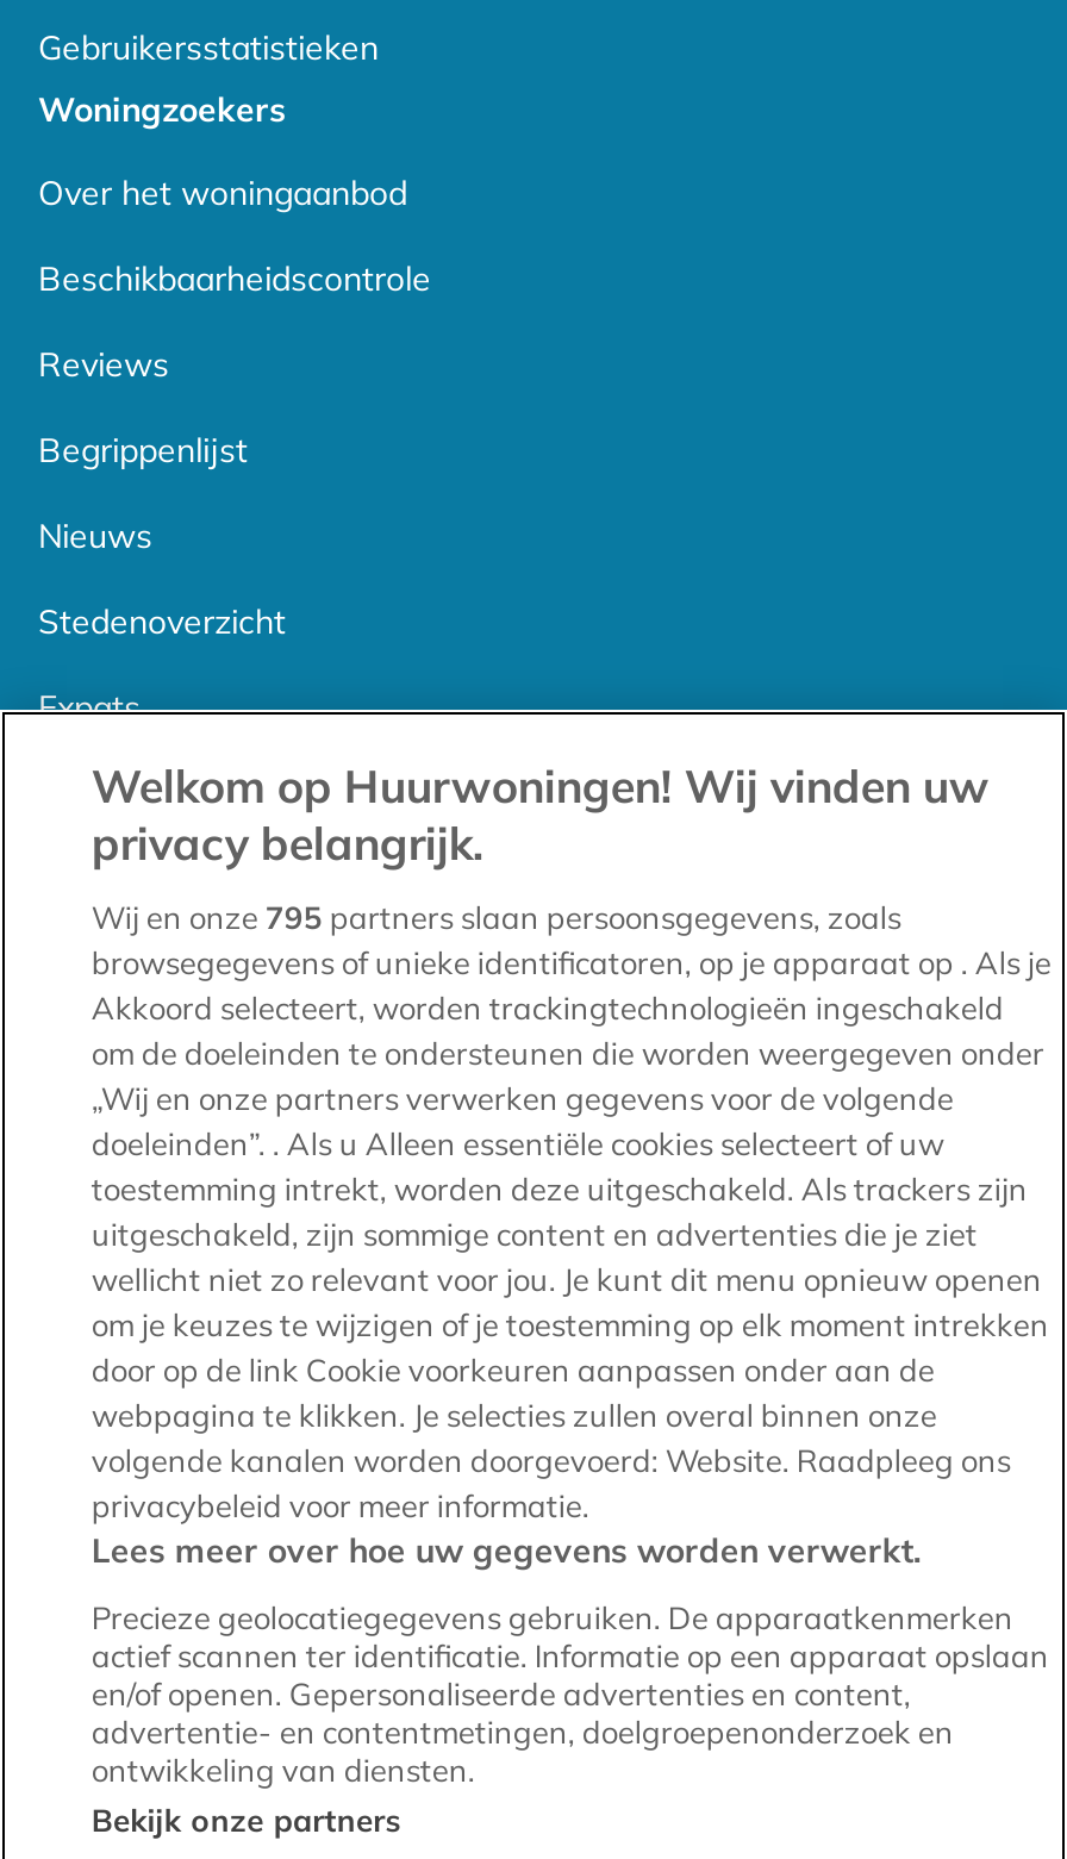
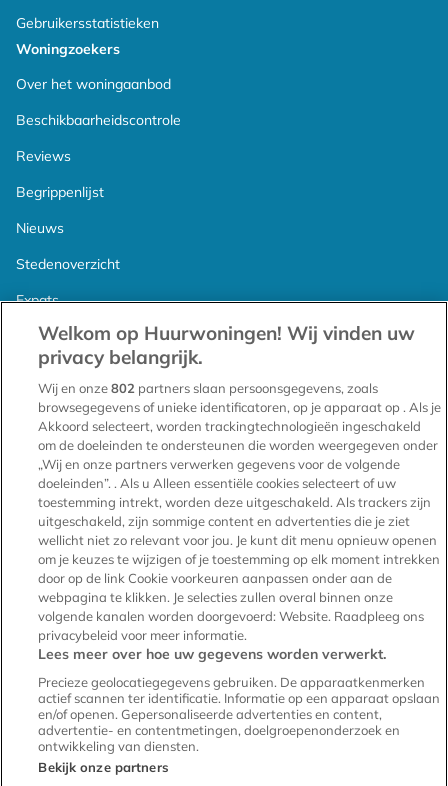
[91,898,901,936] Wij en onze 795 partners slaan persoonsgegevens, zoals -> [38,380,378,396] Wij en onze 802 partners slaan persoonsgegevens, zoals

